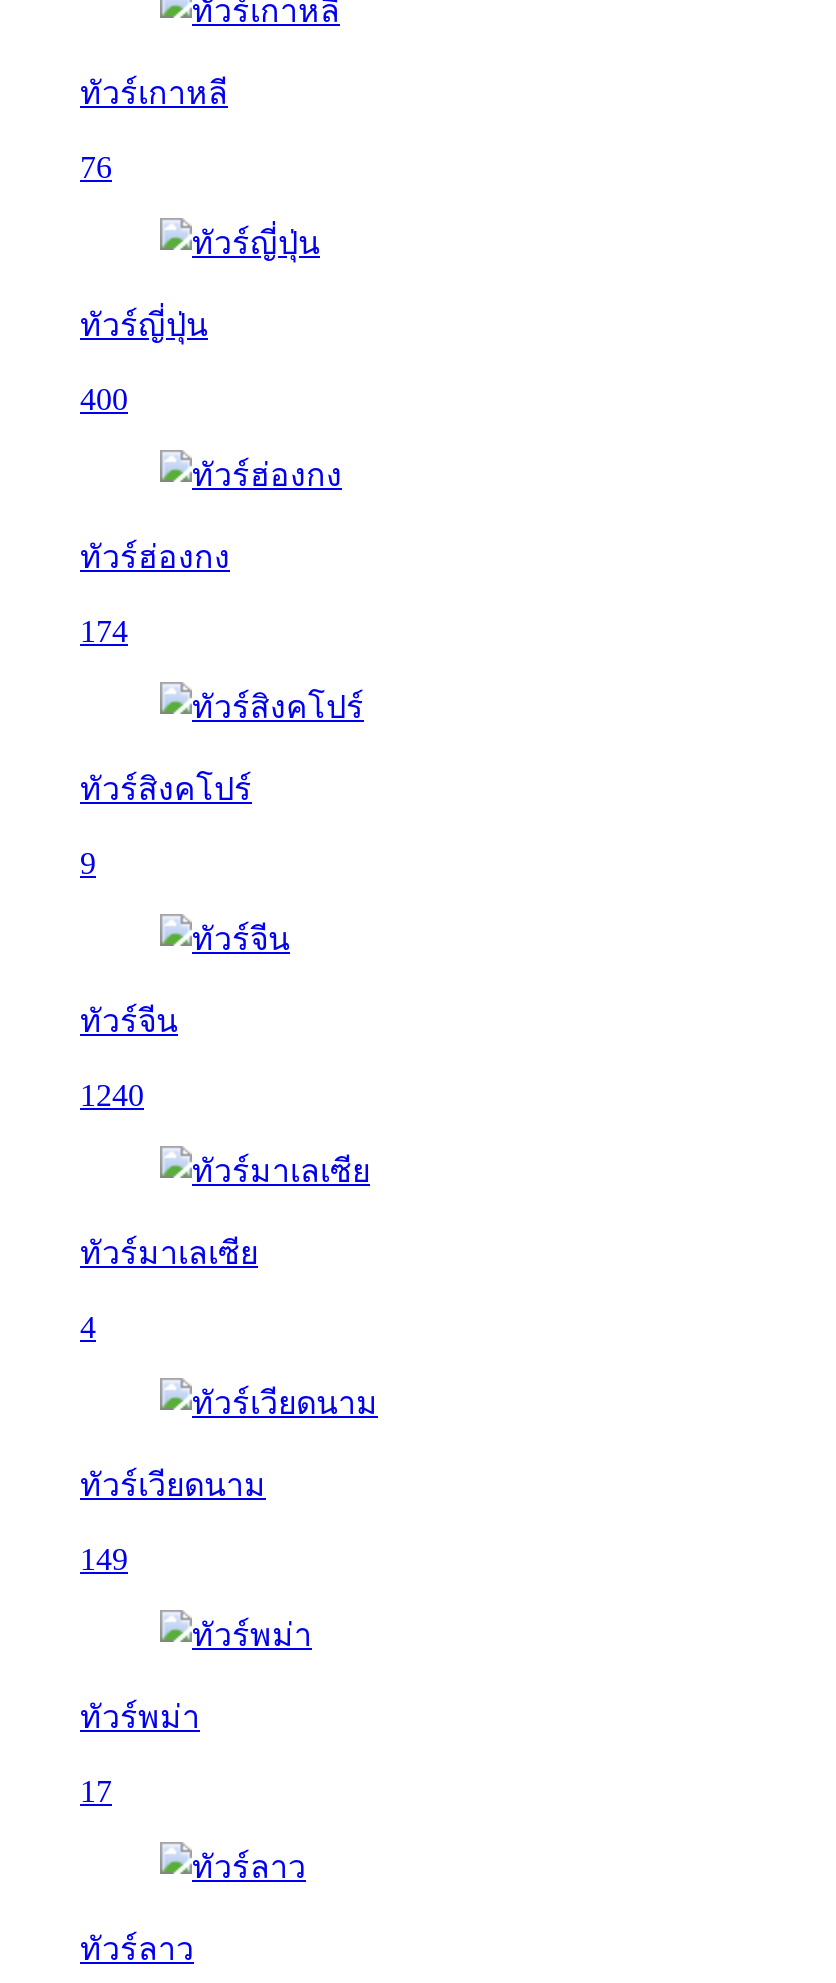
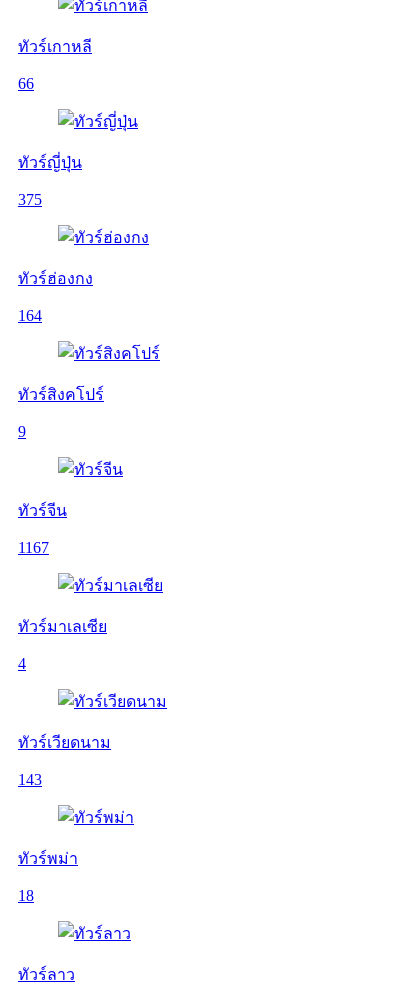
[80,150,112,184] 76 -> [18,75,34,92] 66
[80,382,128,416] 400 -> [18,191,42,208] 375
[80,614,128,648] 174 -> [18,307,42,324] 164
[80,1078,144,1112] 1240 -> [18,539,49,556] 1167
[80,1542,128,1576] 149 -> [18,771,42,788] 143
[80,1774,112,1808] 17 -> [18,887,34,904] 18

